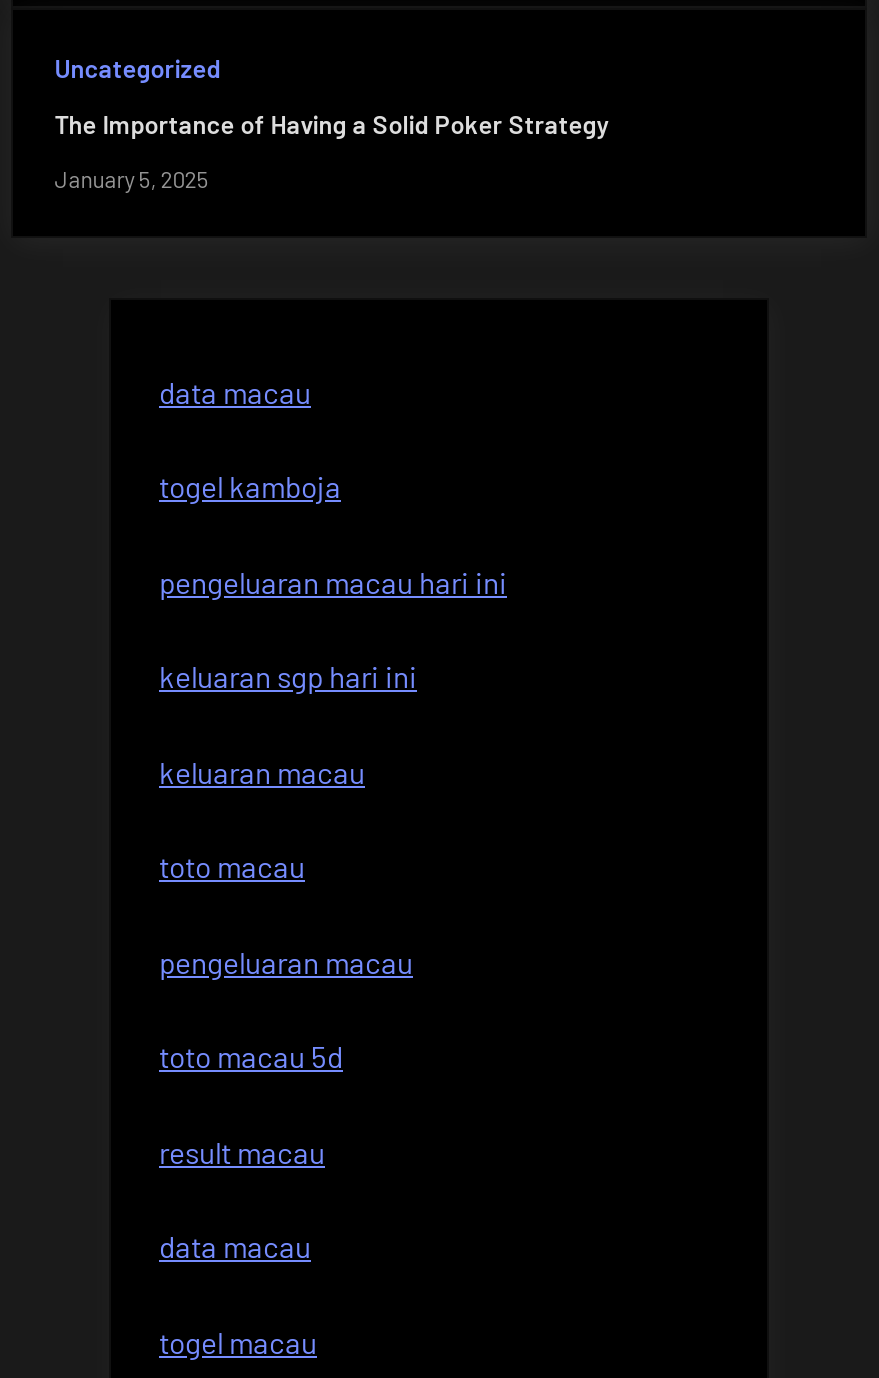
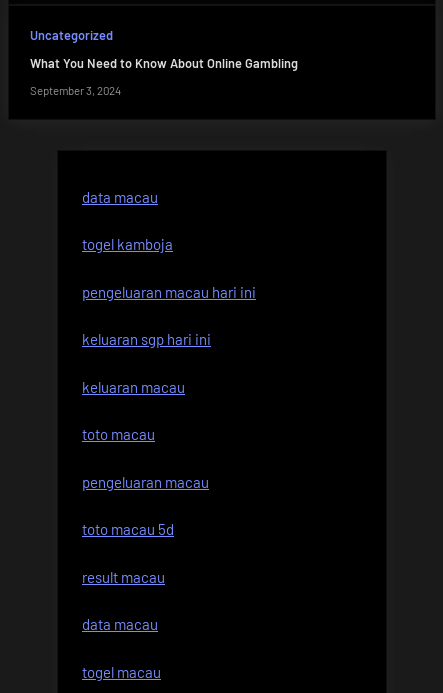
[55,109,609,141] The Importance of Having a Solid Poker Strategy -> [30,55,298,71] What You Need to Know About Online Gambling
[55,166,209,192] January 5, 2025 -> [30,84,121,97] September 3, 2024

